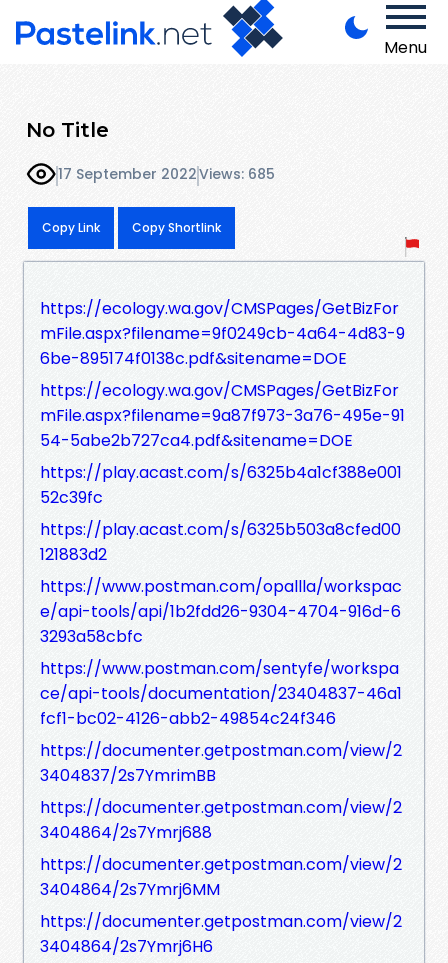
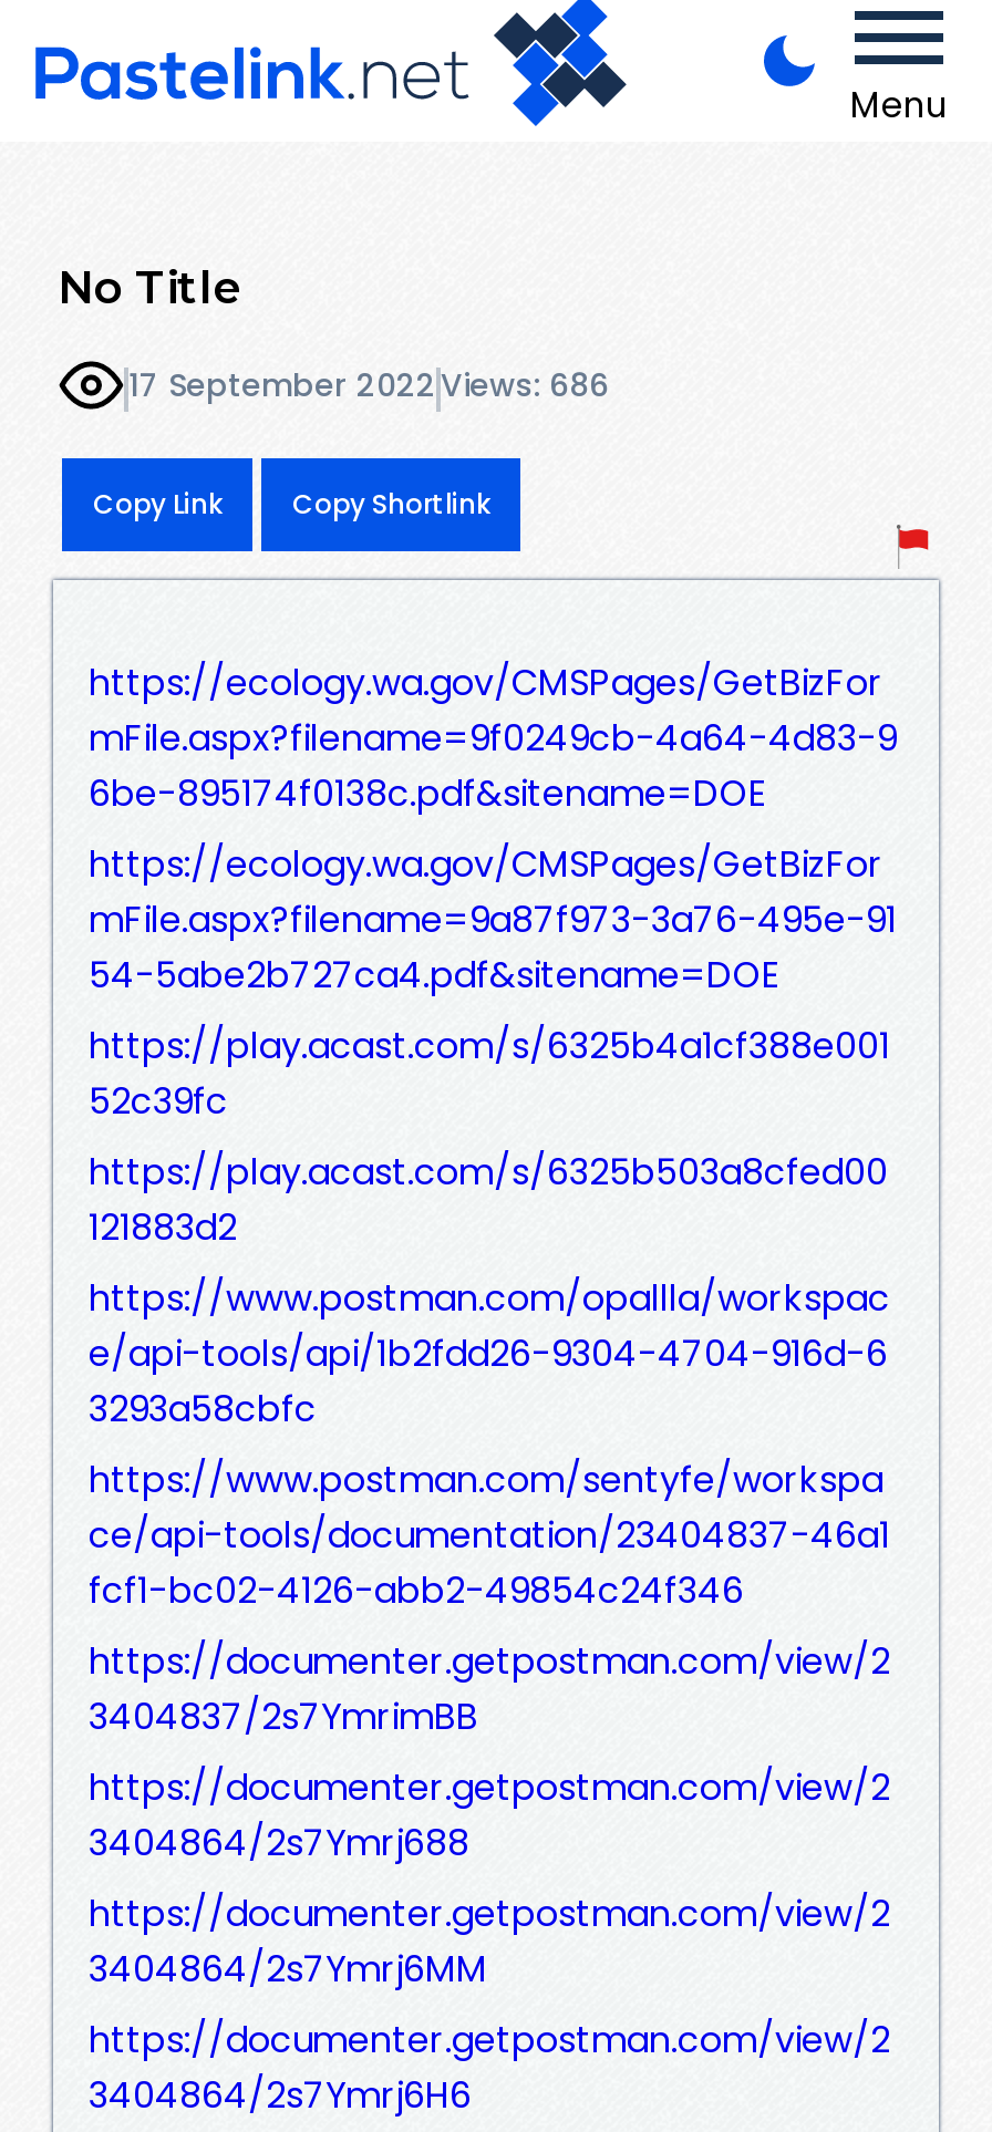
[58,164,275,184] 17 September 2022 Views: 685 -> [128,364,609,408] 17 September 2022 Views: 686

